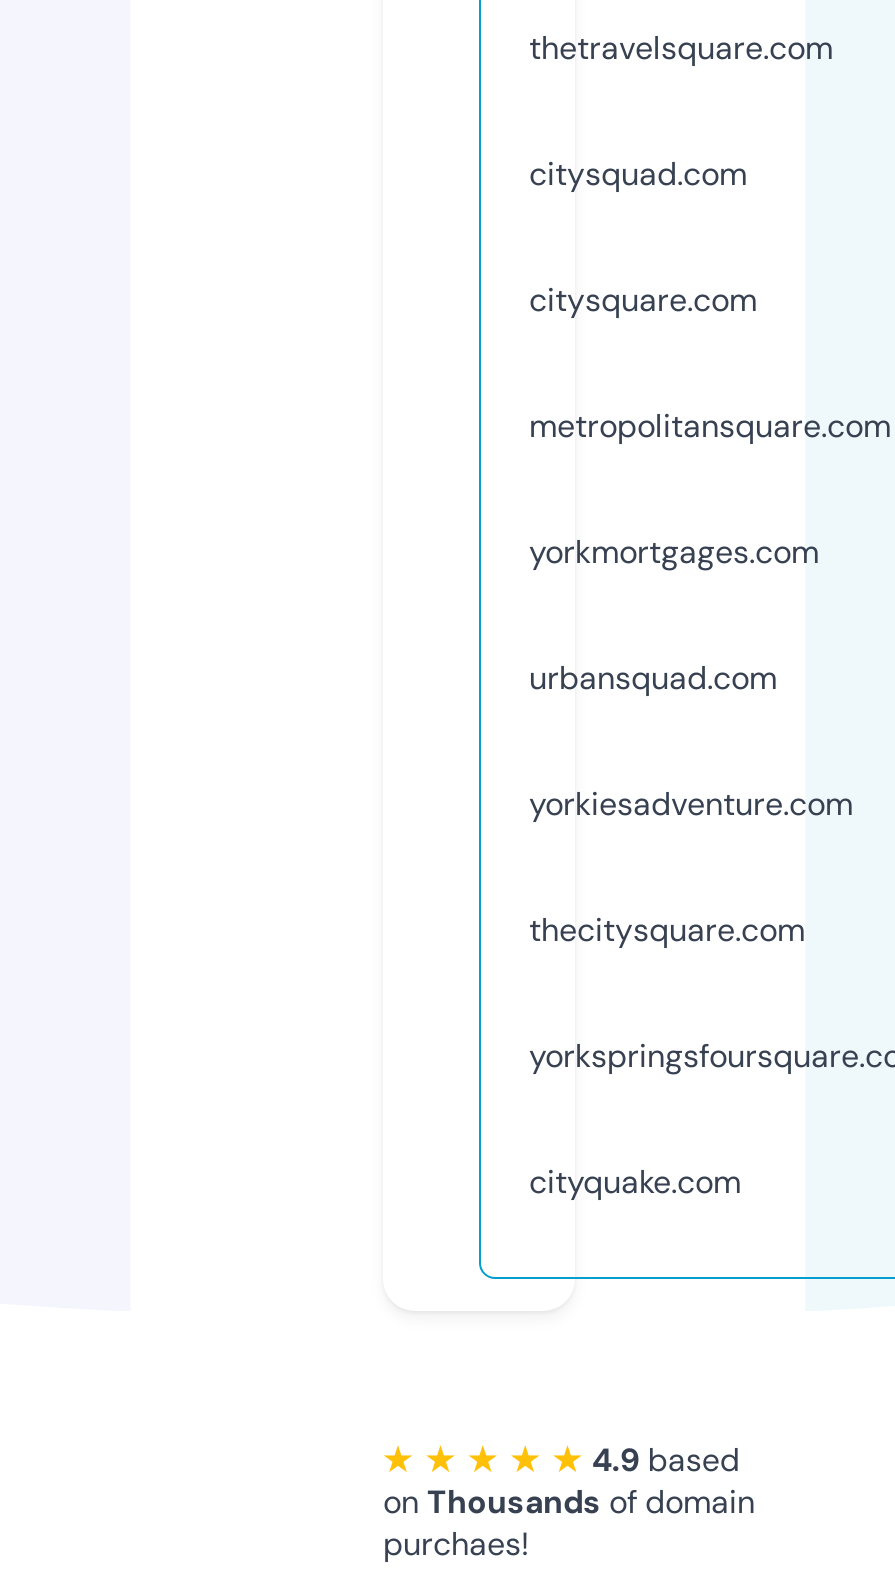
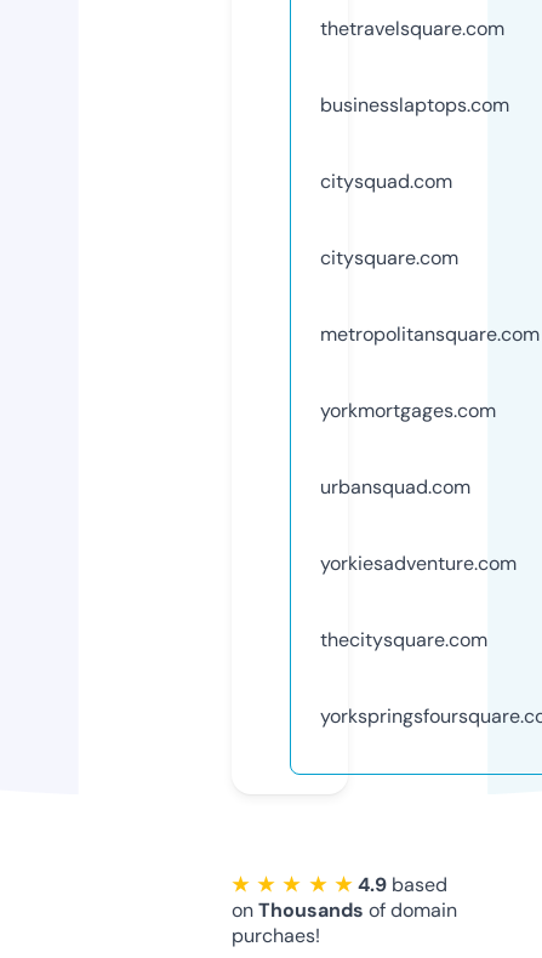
none -> [320,92,509,117] businesslaptops.com
moved [529,153,891,951] -> [320,168,540,652]: citysquad.com | citysquare.com | metropolitansquare.com | yorkmortgages.com | urbansquad.com | yorkiesadventure.com | thecitysquare.com
[529,1161,741,1203] cityquake.com -> none

